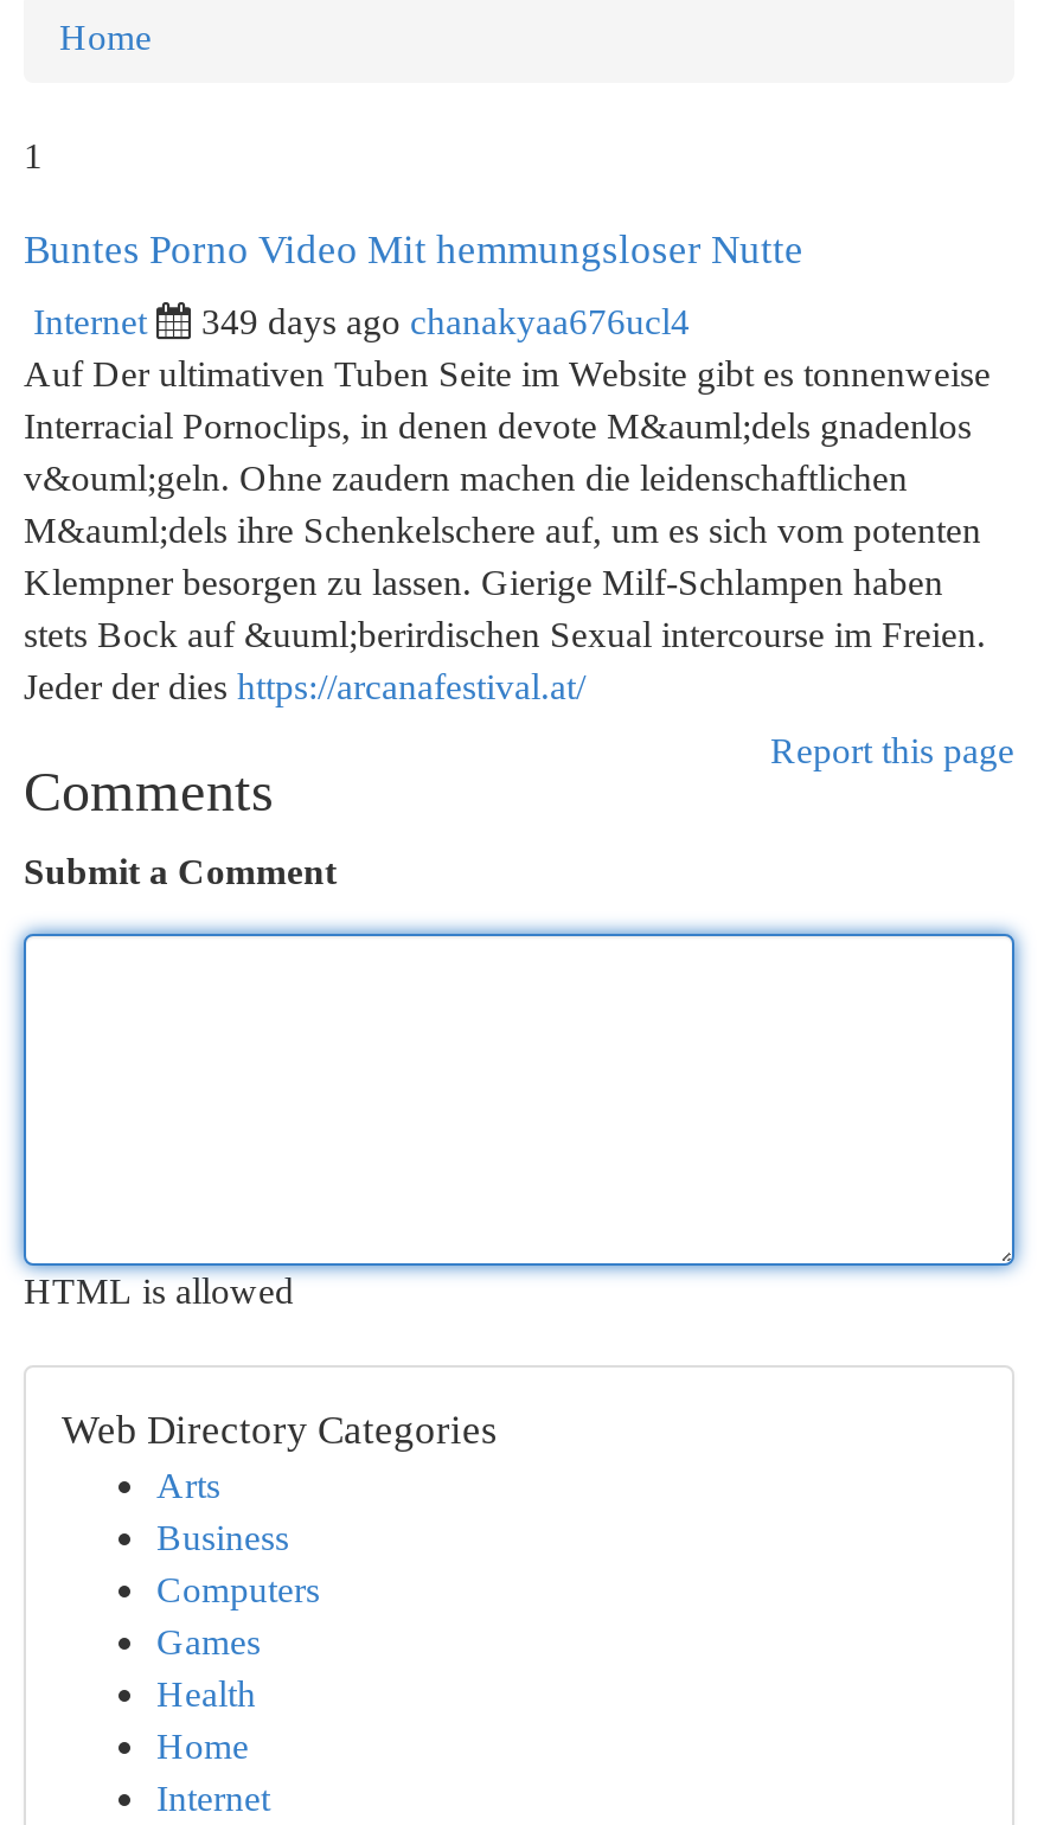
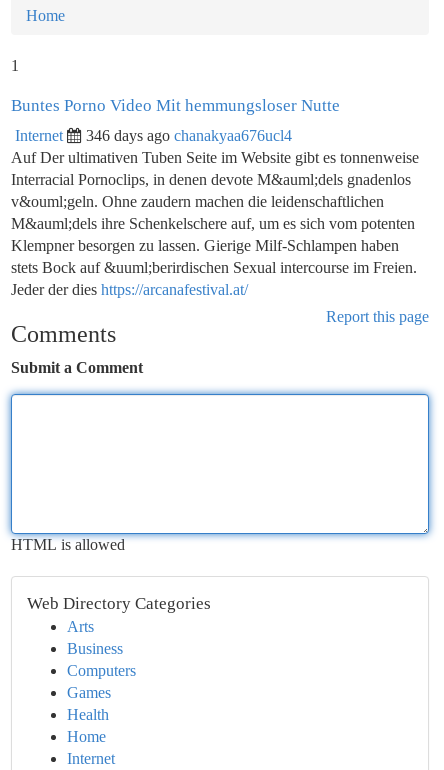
[201,301,690,341] 349 days ago chanakyaa676ucl4 -> [86,127,292,144] 346 days ago chanakyaa676ucl4

